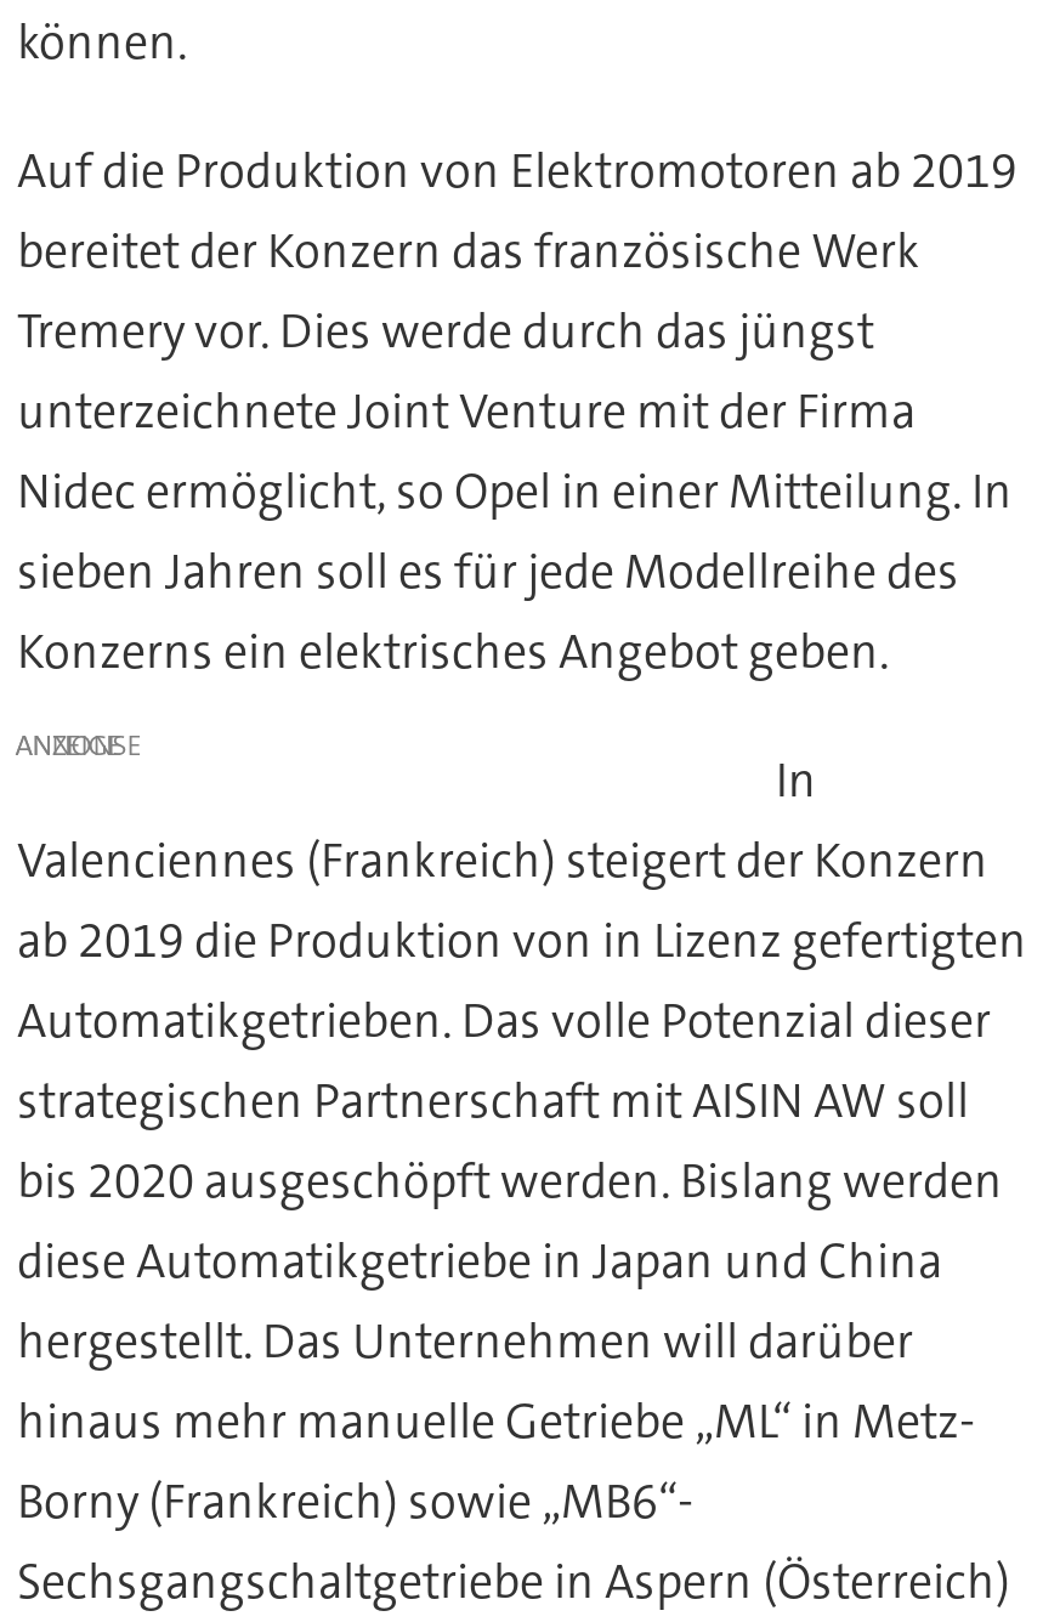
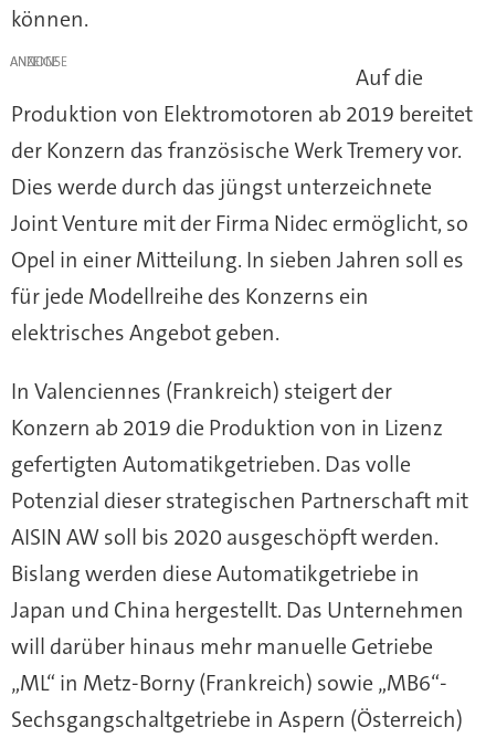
[17,139,1018,683] Auf die Produktion von Elektromotoren ab 2019 | bereitet der Konzern das französische Werk | Tremery vor. Dies werde durch das jüngst | unterzeichnete Joint Venture mit der Firma | Nidec ermöglicht, so Opel in einer Mitteilung. In | sieben Jahren soll es für jede Modellreihe des | Konzerns ein elektrisches Angebot geben. -> none
moved [15,726,122,765] -> [10,53,59,71]: ANZEIGE
[17,748,1027,1532] In | Valenciennes (Frankreich) steigert der Konzern | ab 2019 die Produktion von in Lizenz gefertigten | Automatikgetrieben. Das volle Potenzial dieser | strategischen Partnerschaft mit AISIN AW soll | bis 2020 ausgeschöpft werden. Bislang werden | diese Automatikgetriebe in Japan und China | hergestellt. Das Unternehmen will darüber | hinaus mehr manuelle Getriebe „ML“ in Metz- | Borny (Frankreich) sowie „MB6“- -> [11,63,473,697] Auf die | Produktion von Elektromotoren ab 2019 bereitet | der Konzern das französische Werk Tremery vor. | Dies werde durch das jüngst unterzeichnete | Joint Venture mit der Firma Nidec ermöglicht, so | Opel in einer Mitteilung. In sieben Jahren soll es | für jede Modellreihe des Konzerns ein | elektrisches Angebot geben. | In Valenciennes (Frankreich) steigert der | Konzern ab 2019 die Produktion von in Lizenz | gefertigten Automatikgetrieben. Das volle | Potenzial dieser strategischen Partnerschaft mit | AISIN AW soll bis 2020 ausgeschöpft werden. | Bislang werden diese Automatikgetriebe in | Japan und China hergestellt. Das Unternehmen | will darüber hinaus mehr manuelle Getriebe | „ML“ in Metz-Borny (Frankreich) sowie „MB6“-

